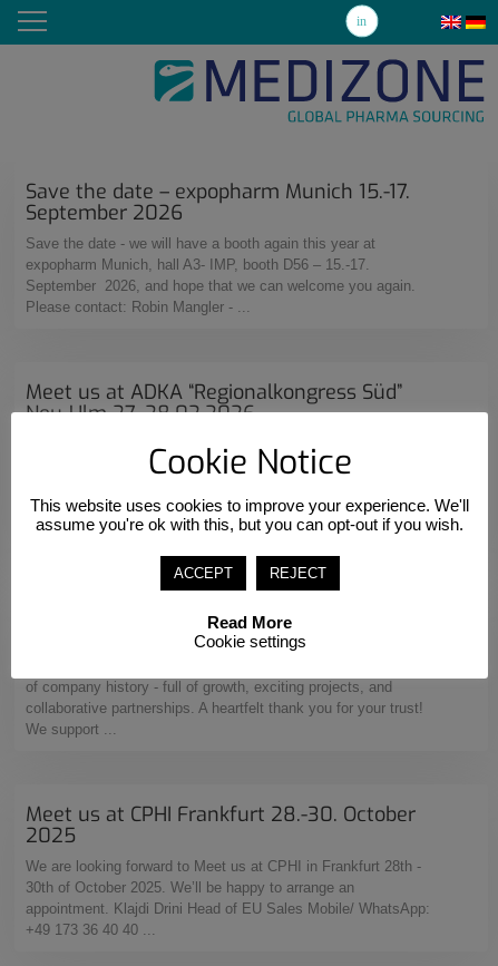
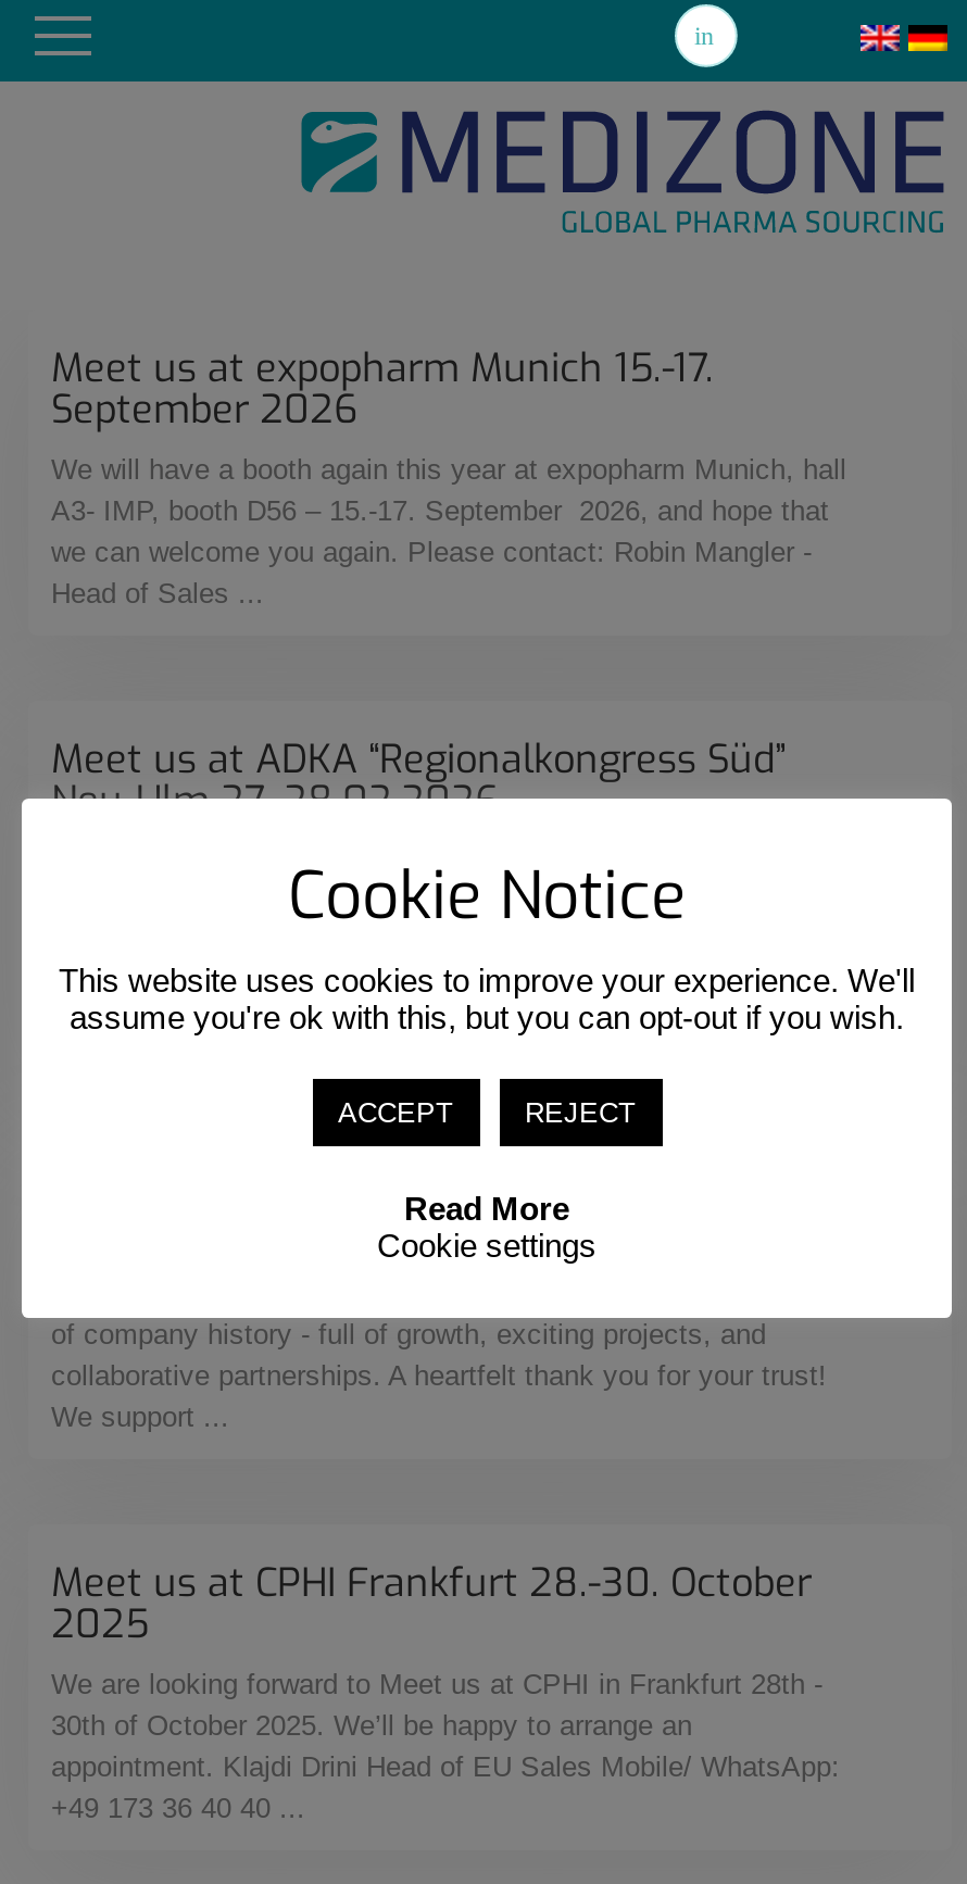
[26,178,410,205] Save the date – expopharm Munich 15.-17. -> [51,343,714,395] Meet us at expopharm Munich 15.-17.
[26,235,416,316] Save the date - we will have a booth again this year at | expopharm Munich, hall A3- IMP, booth D56 – 15.-17. | September 2026, and hope that we can welcome you again. | Please contact: Robin Mangler - ... -> [51,454,846,610] We will have a booth again this year at expopharm Munich, hall | A3- IMP, booth D56 – 15.-17. September 2026, and hope that | we can welcome you again. Please contact: Robin Mangler - | Head of Sales ...

